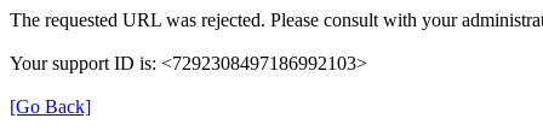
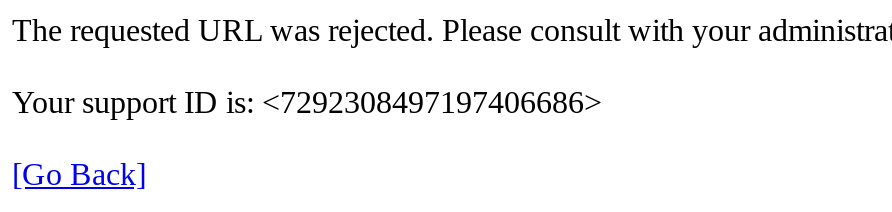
[10,53,367,73] Your support ID is: <7292308497186992103> -> [12,85,602,119] Your support ID is: <7292308497197406686>

